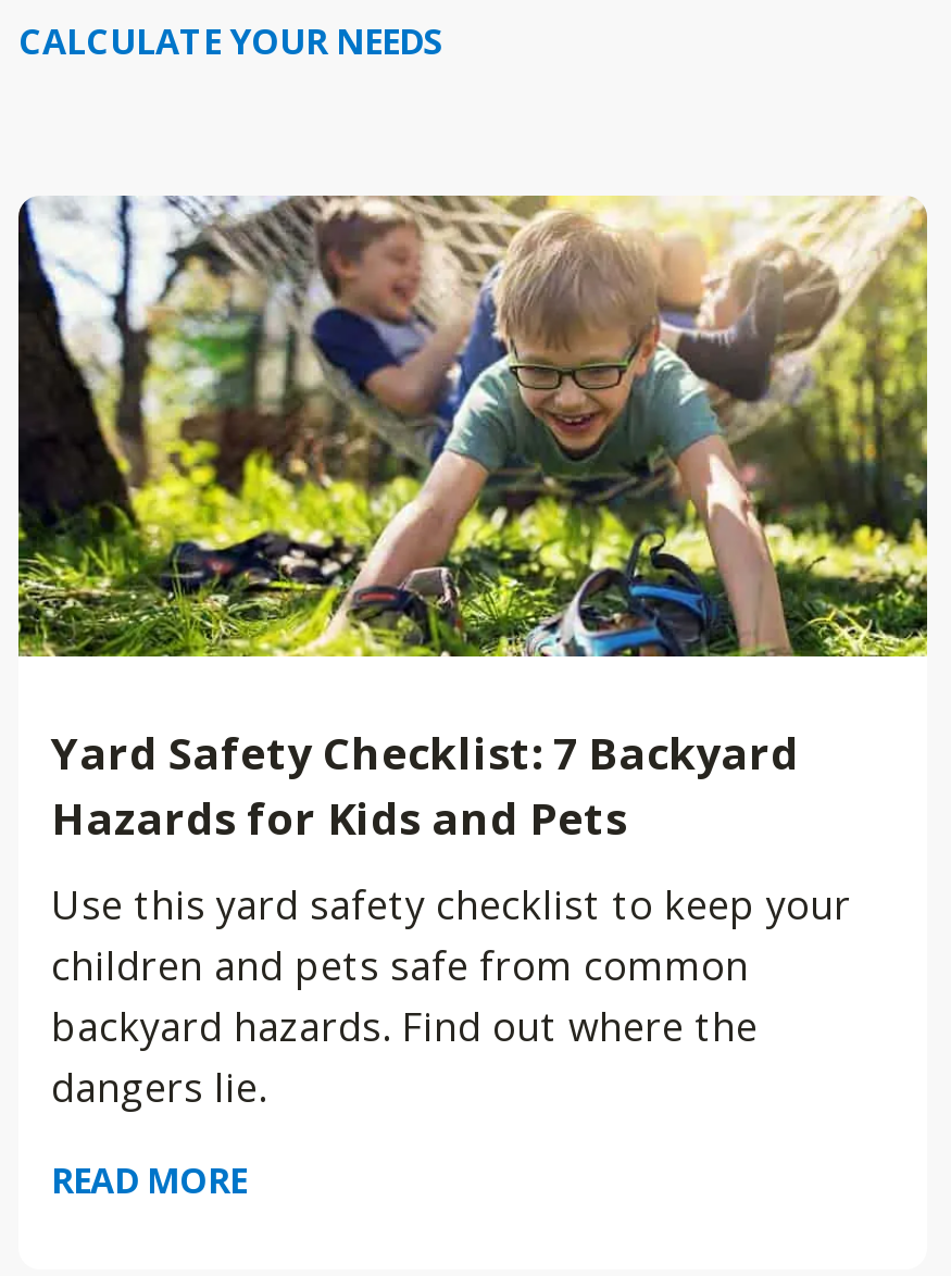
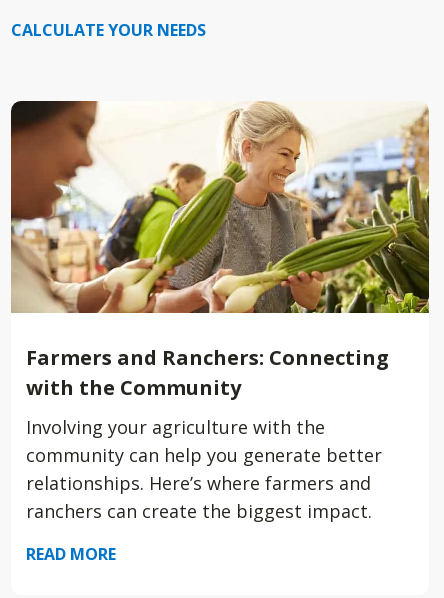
[16,193,929,848] [image] | Yard Safety Checklist: 7 Backyard | Hazards for Kids and Pets -> [10,100,430,401] [image] | Farmers and Ranchers: Connecting | with the Community
[51,878,851,1113] Use this yard safety checklist to keep your | children and pets safe from common | backyard hazards. Find out where the | dangers lie. -> [26,415,382,523] Involving your agriculture with the | community can help you generate better | relationships. Here’s where farmers and | ranchers can create the biggest impact.

